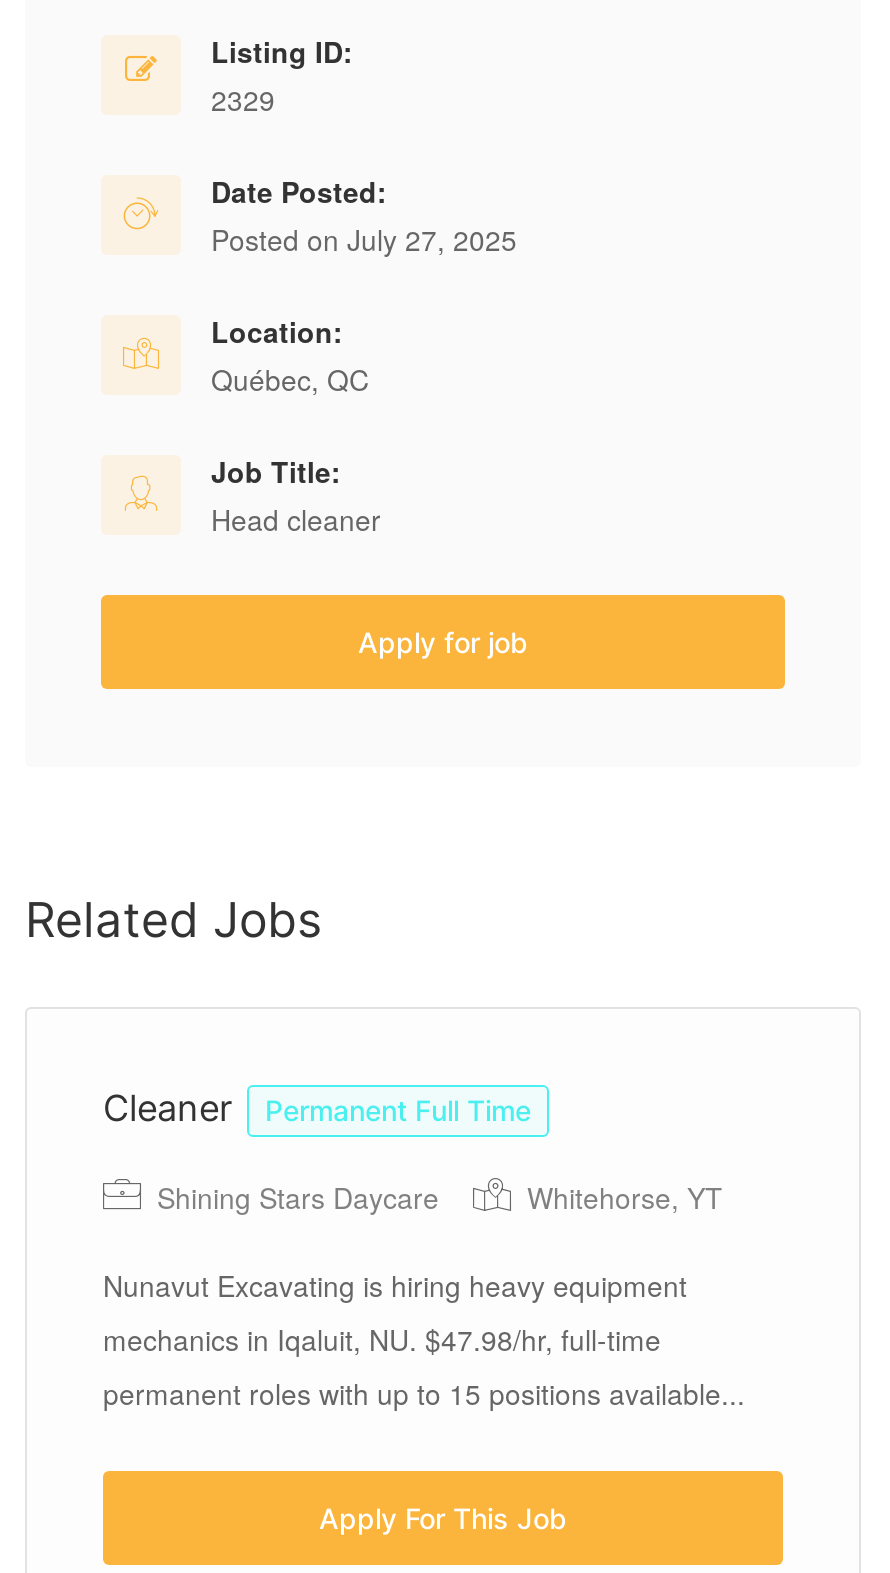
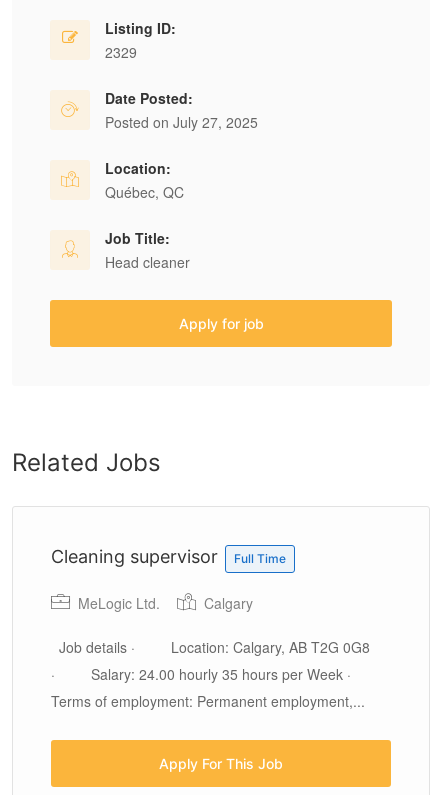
[103,1087,531,1129] Cleaner | Permanent Full Time -> [51,546,286,567] Cleaning supervisor | Full Time
[149,1177,723,1217] Shining Stars Daycare | Whitehorse, YT -> [74,593,253,613] MeLogic Ltd. | Calgary
[103,1265,745,1413] Nunavut Excavating is hiring heavy equipment | mechanics in Iqaluit, NU. $47.98/hr, full-time | permanent roles with up to 15 positions available... -> [51,637,383,711] Job details · Location: Calgary, AB T2G 0G8 | · Salary: 24.00 hourly 35 hours per Week · | Terms of employment: Permanent employment,...

